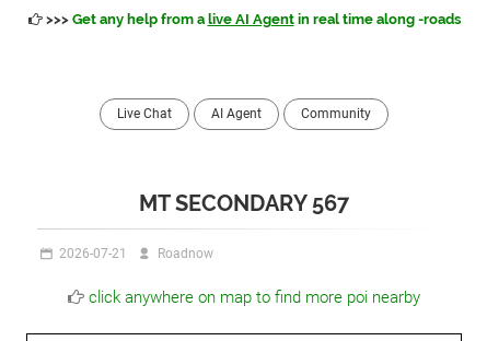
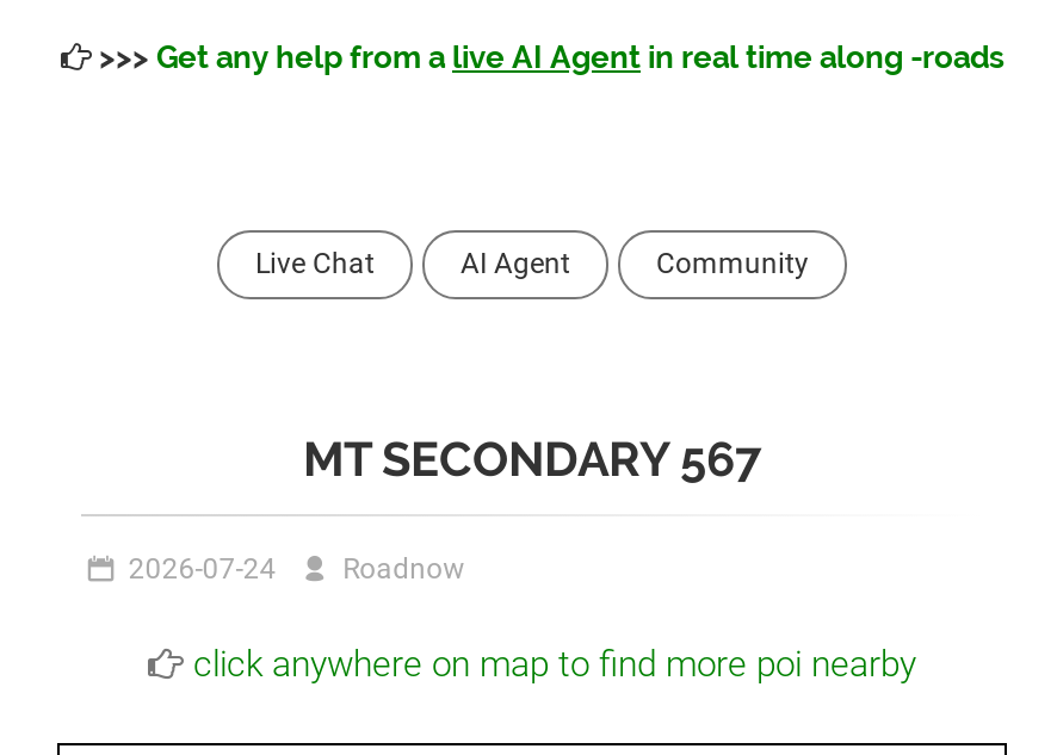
[59,246,213,261] 2026-07-21 Roadnow -> [128,552,464,586] 2026-07-24 Roadnow

